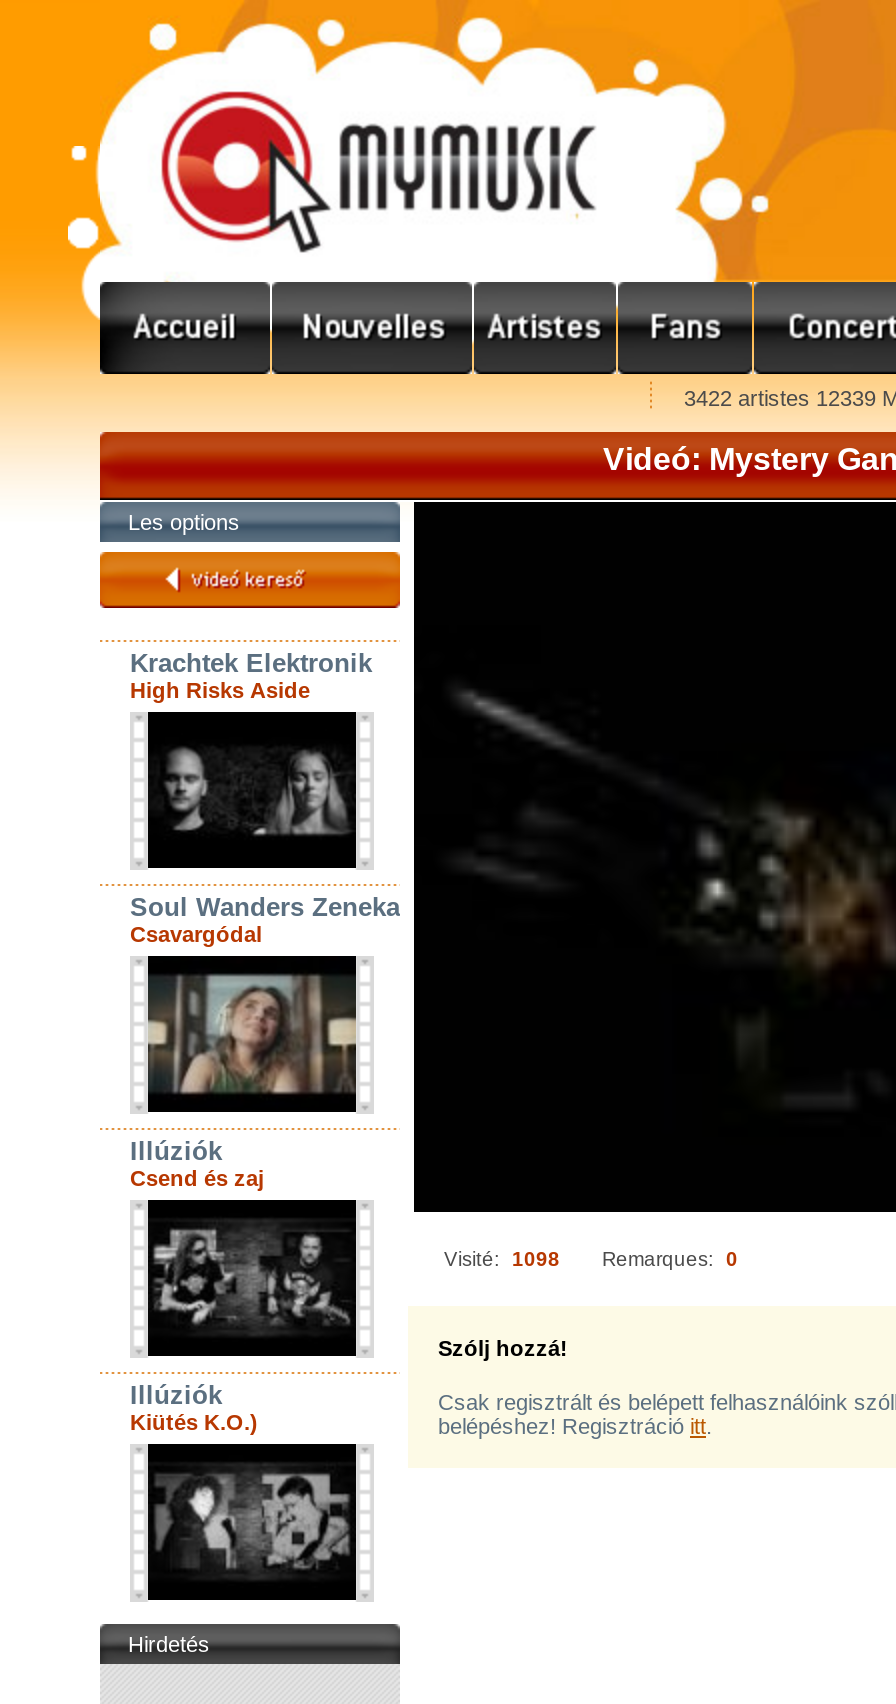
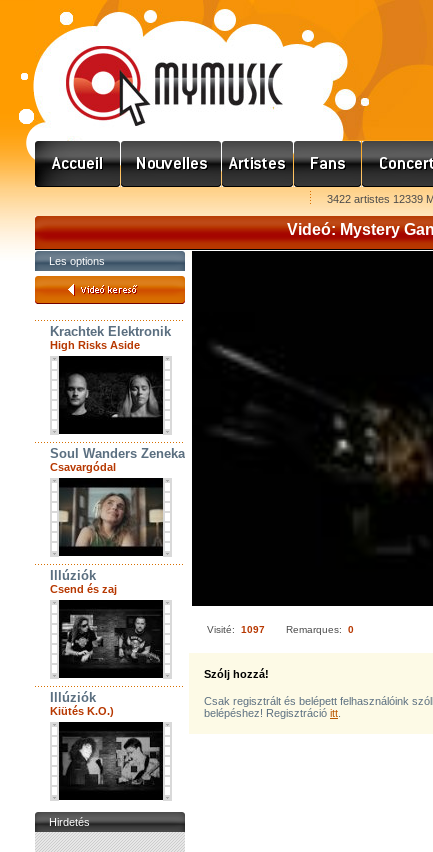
[444,1248,738,1270] Visité: 1098 Remarques: 0 -> [207,624,354,635] Visité: 1097 Remarques: 0

